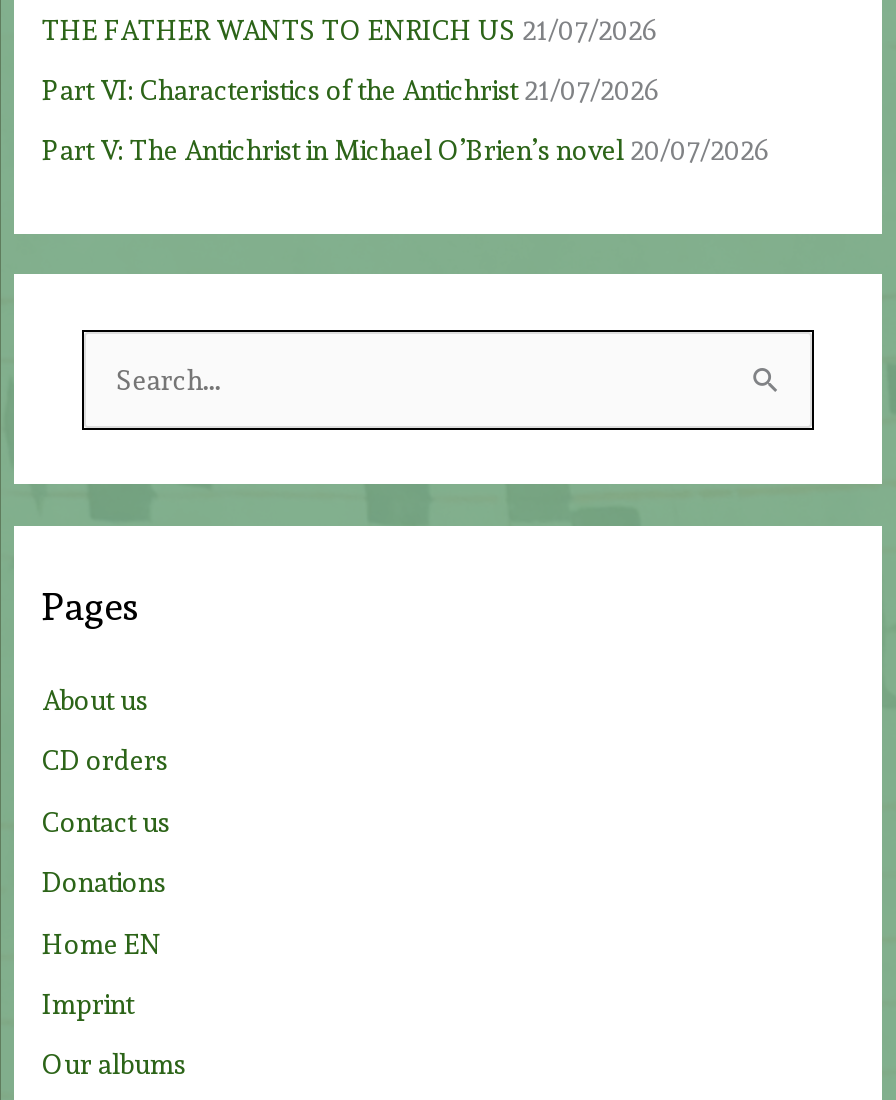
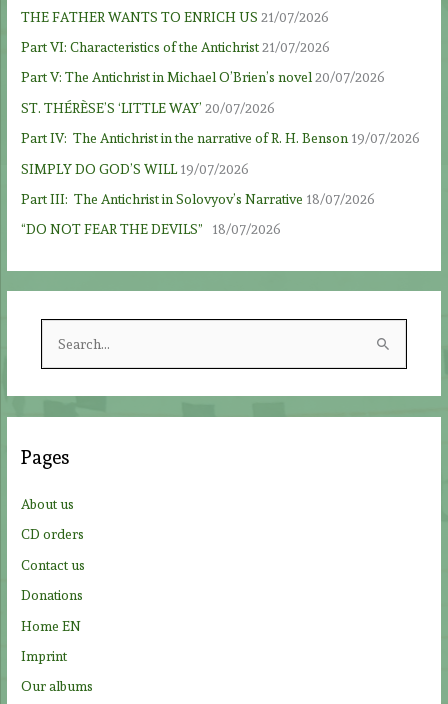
none -> [21,100,420,237] ST. THÉRÈSE’S ‘LITTLE WAY’ 20/07/2026 | Part IV: The Antichrist in the narrative of R. H. Benson 19/07/2026 | SIMPLY DO GOD’S WILL 19/07/2026 | Part III: The Antichrist in Solovyov’s Narrative 18/07/2026 | “DO NOT FEAR THE DEVILS” 18/07/2026

